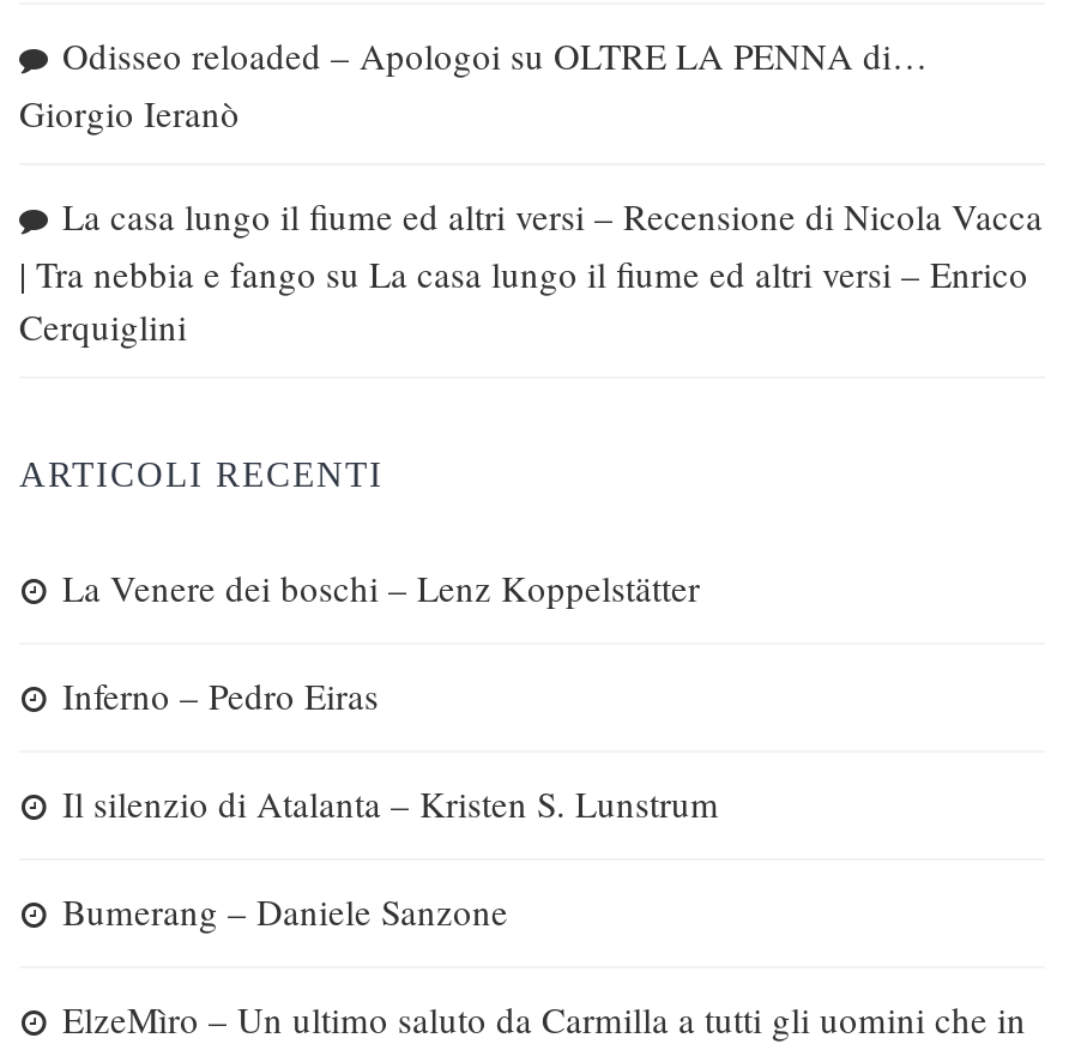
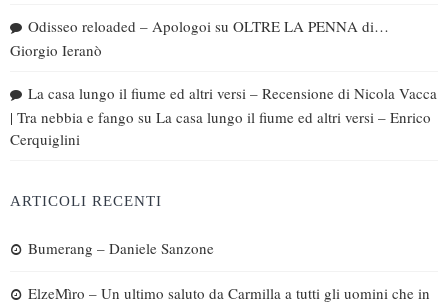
[62,563,719,827] La Venere dei boschi – Lenz Koppelstätter | Inferno – Pedro Eiras | Il silenzio di Atalanta – Kristen S. Lunstrum -> none

